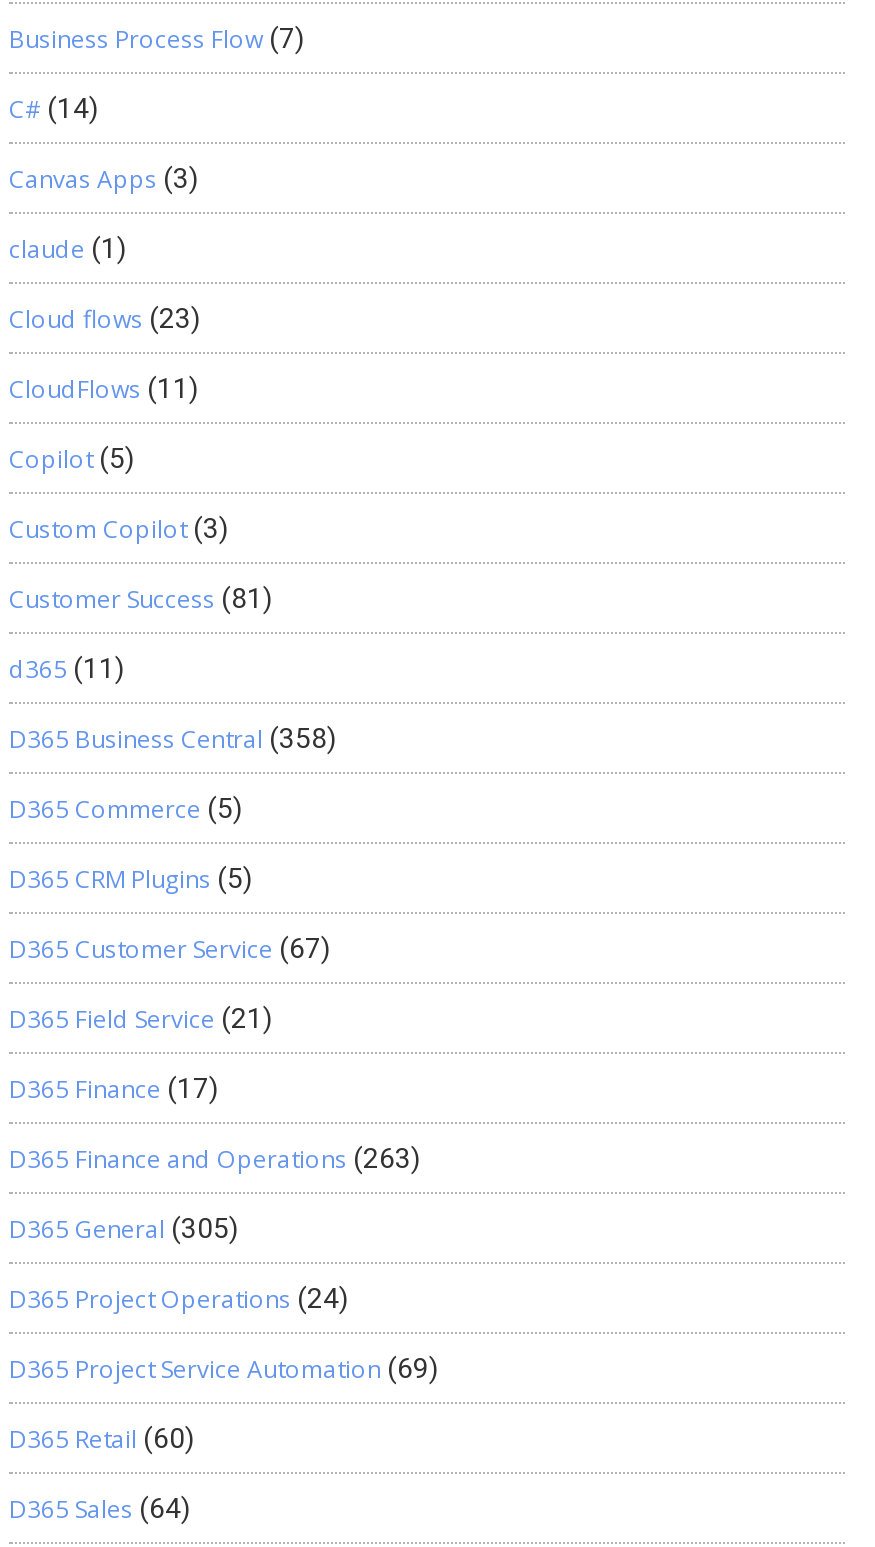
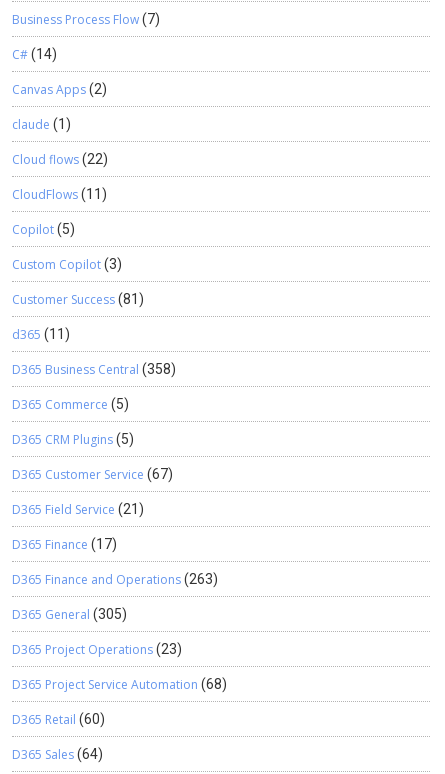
[9,163,199,197] Canvas Apps (3) -> [12,81,107,98] Canvas Apps (2)
[9,303,201,337] Cloud flows (23) -> [12,151,108,168] Cloud flows (22)
[9,1283,349,1317] D365 Project Operations (24) -> [12,641,182,658] D365 Project Operations (23)
[9,1353,439,1387] D365 Project Service Automation (69) -> [12,676,227,693] D365 Project Service Automation (68)

